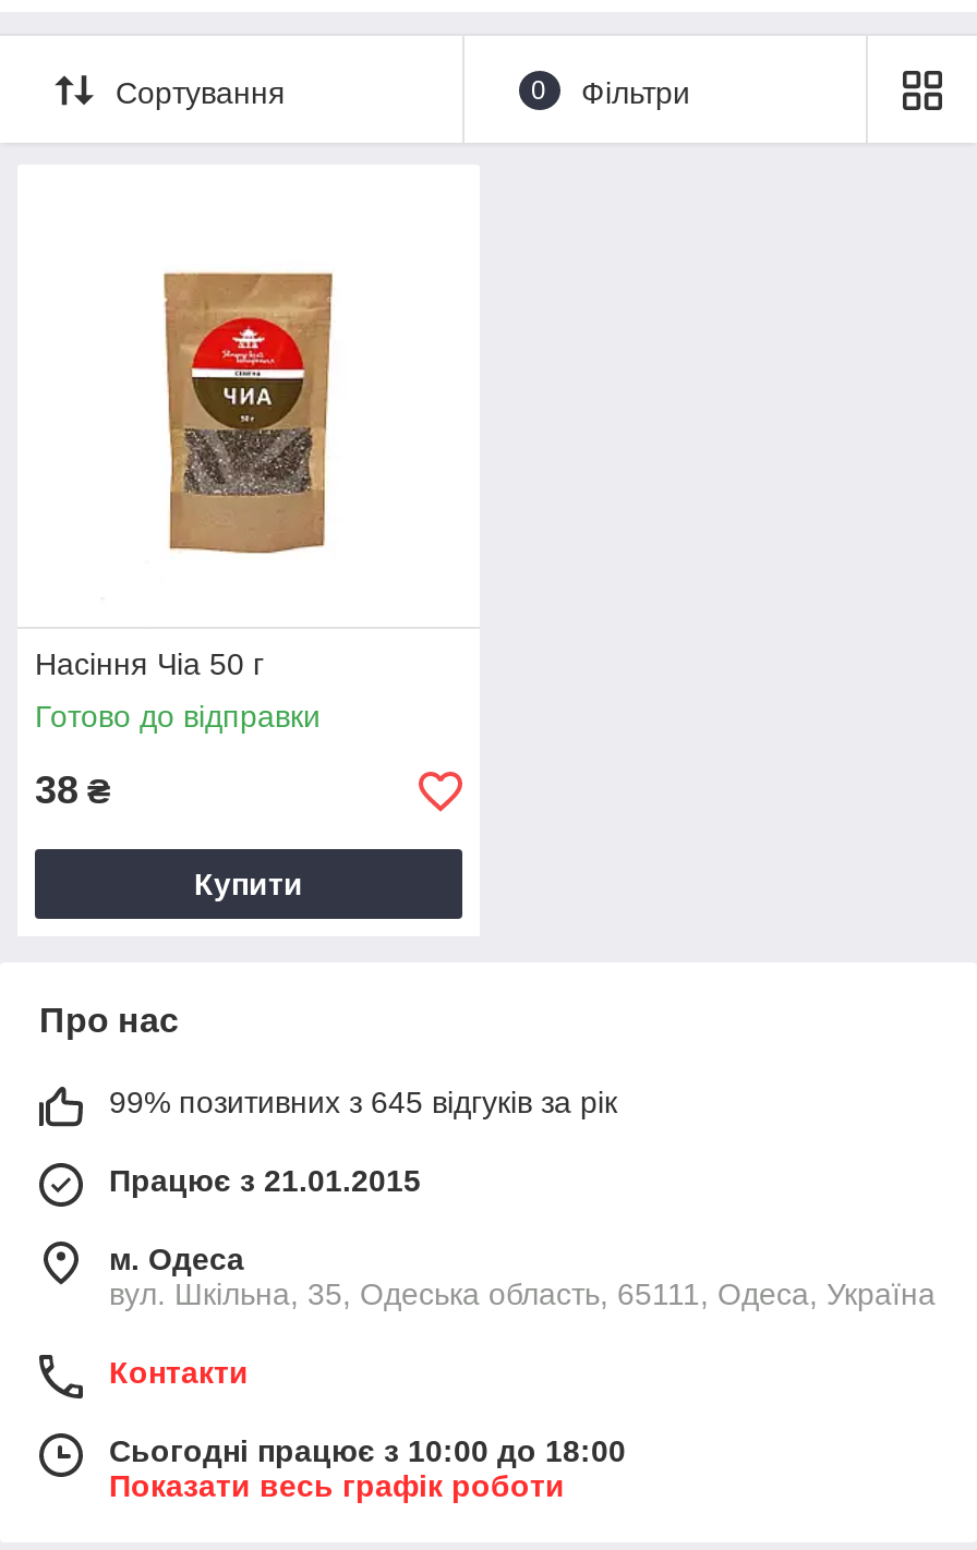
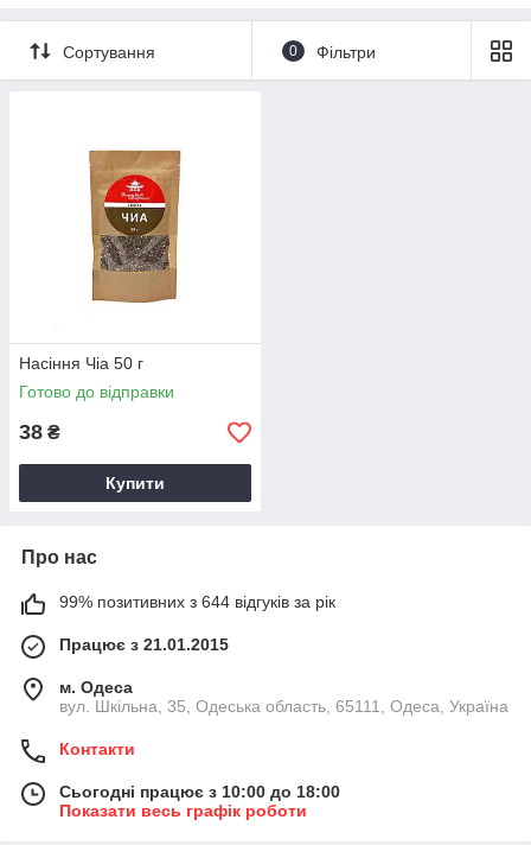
[109,1085,617,1119] 99% позитивних з 645 відгуків за рік -> [59,592,335,611] 99% позитивних з 644 відгуків за рік

